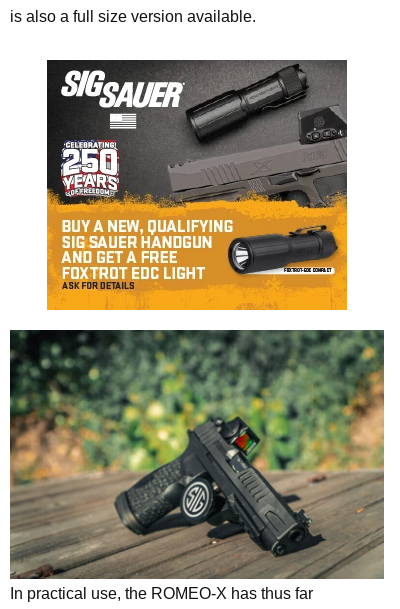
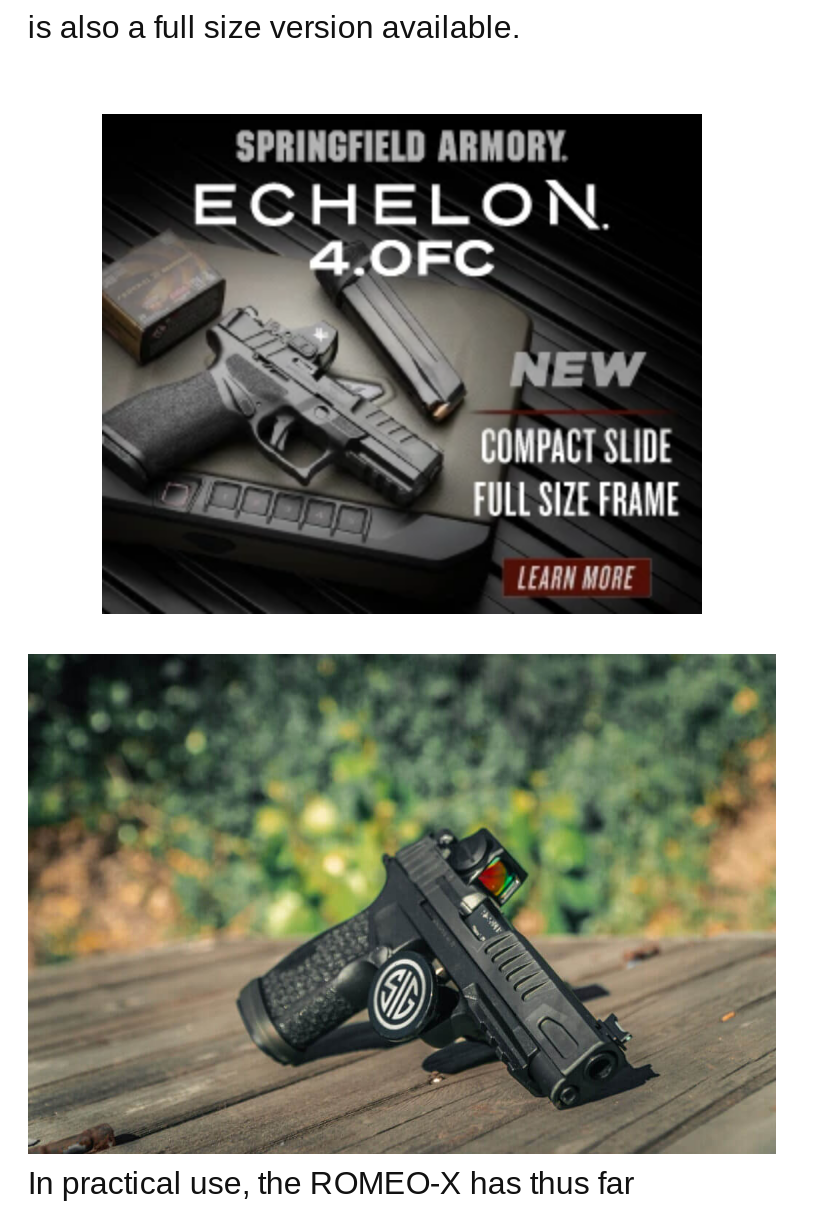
[46,60,348,311] [image] -> [100,116,704,618] [image]

